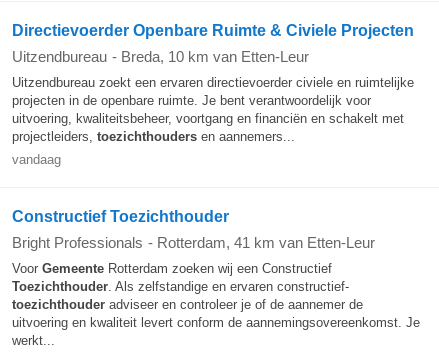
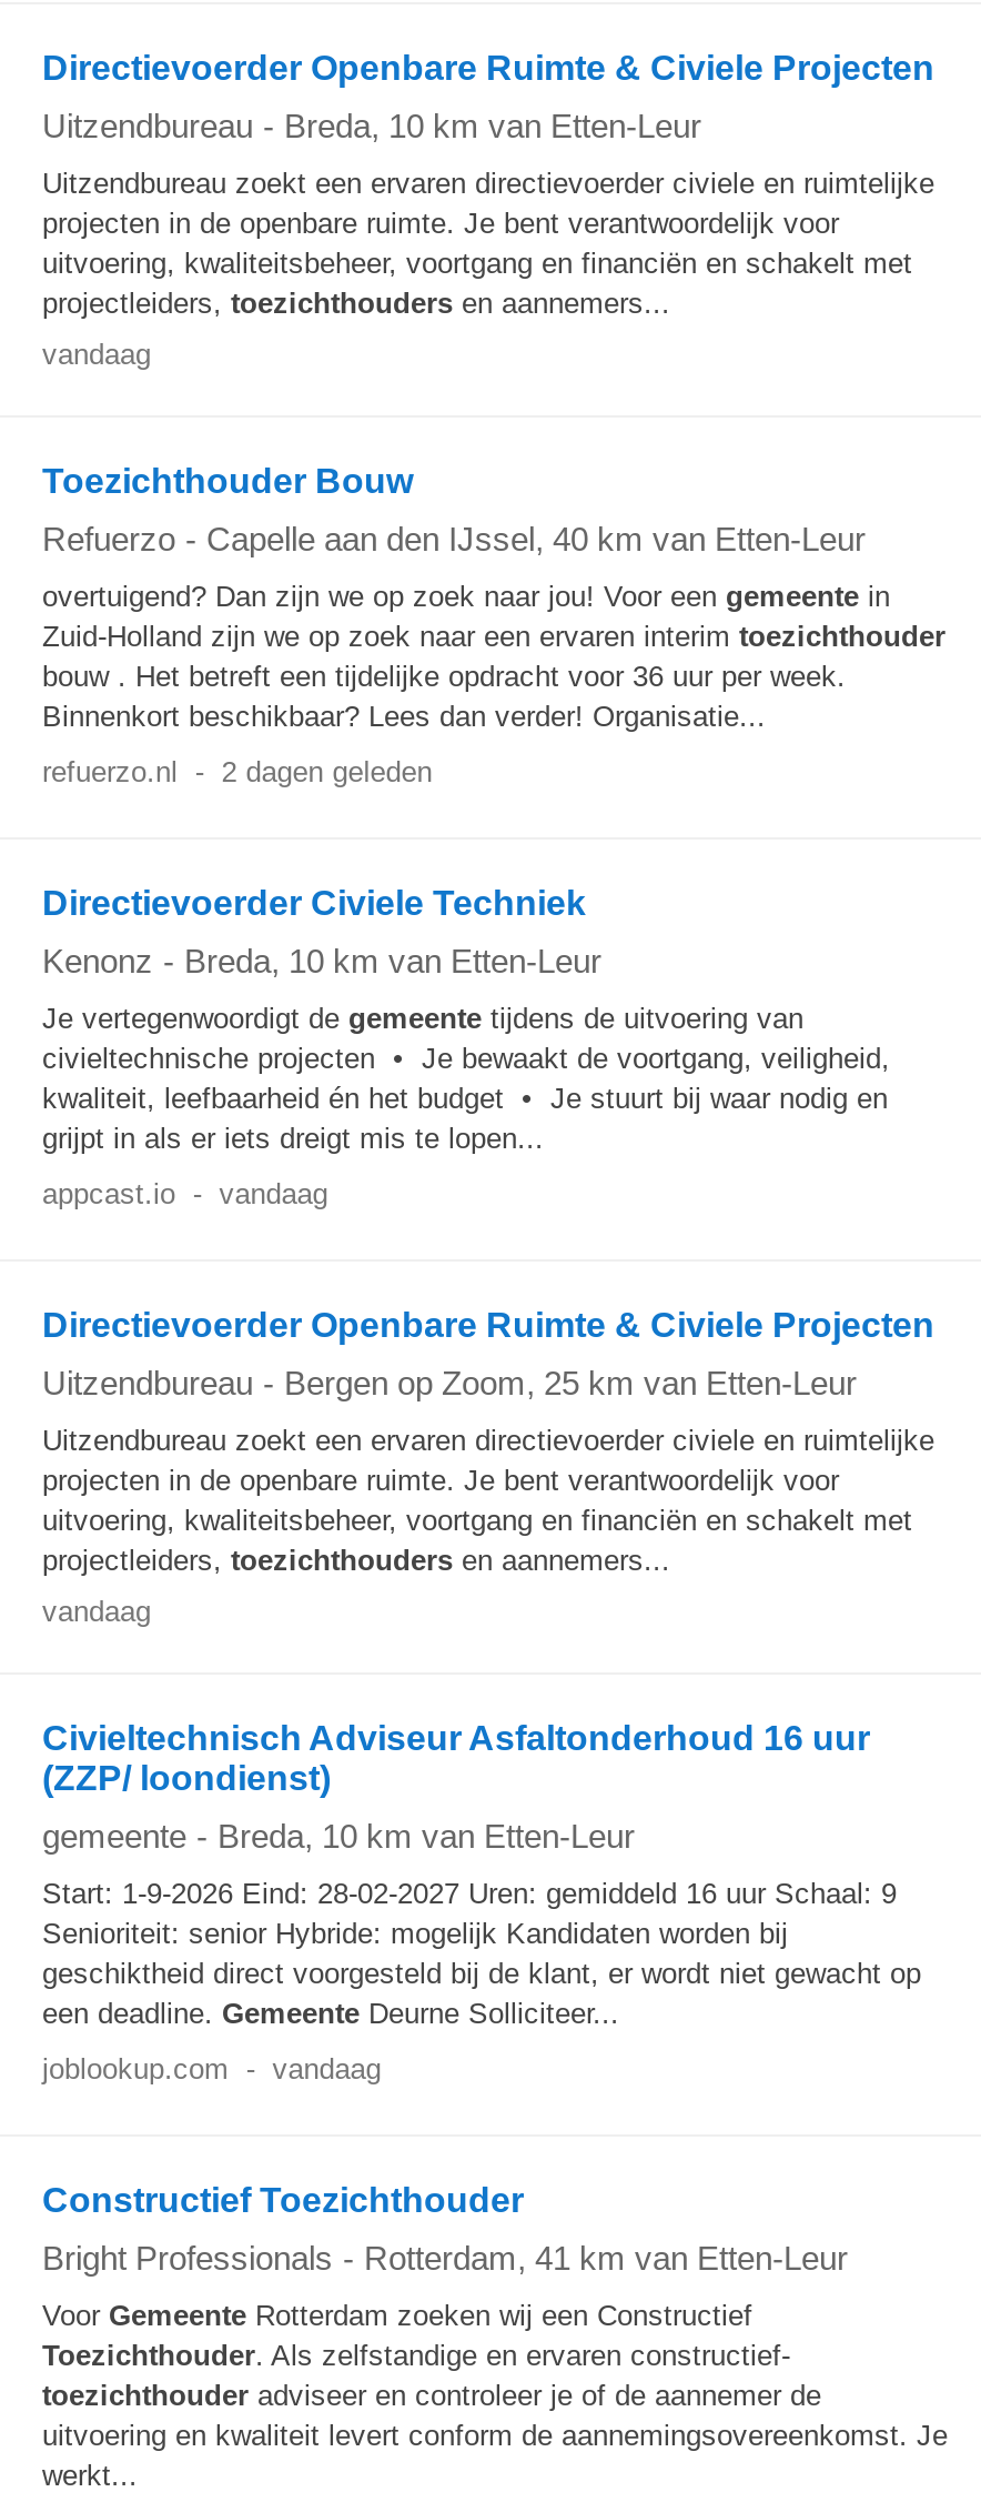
none -> [42,462,945,788] Toezichthouder Bouw | Refuerzo - Capelle aan den IJssel, 40 km van Etten-Leur | overtuigend? Dan zijn we op zoek naar jou! Voor een gemeente in | Zuid-Holland zijn we op zoek naar een ervaren interim toezichthouder | bouw . Het betreft een tijdelijke opdracht voor 36 uur per week. | Binnenkort beschikbaar? Lees dan verder! Organisatie... | refuerzo.nl - 2 dagen geleden
none -> [42,884,890,1210] Directievoerder Civiele Techniek | Kenonz - Breda, 10 km van Etten-Leur | Je vertegenwoordigt de gemeente tijdens de uitvoering van | civieltechnische projecten • Je bewaakt de voortgang, veiligheid, | kwaliteit, leefbaarheid én het budget • Je stuurt bij waar nodig en | grijpt in als er iets dreigt mis te lopen... | appcast.io - vandaag
none -> [42,1306,934,2086] Directievoerder Openbare Ruimte & Civiele Projecten | Uitzendbureau - Bergen op Zoom, 25 km van Etten-Leur | Uitzendbureau zoekt een ervaren directievoerder civiele en ruimtelijke | projecten in de openbare ruimte. Je bent verantwoordelijk voor | uitvoering, kwaliteitsbeheer, voortgang en financiën en schakelt met | projectleiders, toezichthouders en aannemers... | vandaag | Civieltechnisch Adviseur Asfaltonderhoud 16 uur | (ZZP/ loondienst) | gemeente - Breda, 10 km van Etten-Leur | Start: 1-9-2026 Eind: 28-02-2027 Uren: gemiddeld 16 uur Schaal: 9 | Senioriteit: senior Hybride: mogelijk Kandidaten worden bij | geschiktheid direct voorgesteld bij de klant, er wordt niet gewacht op | een deadline. Gemeente Deurne Solliciteer... | joblookup.com - vandaag

